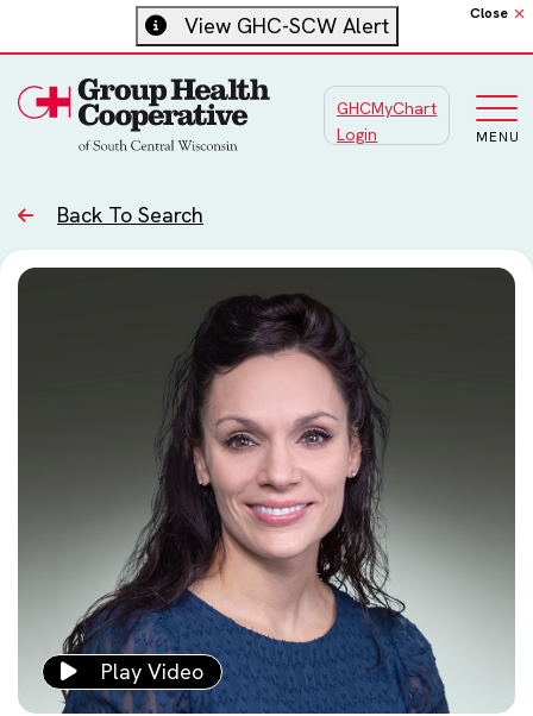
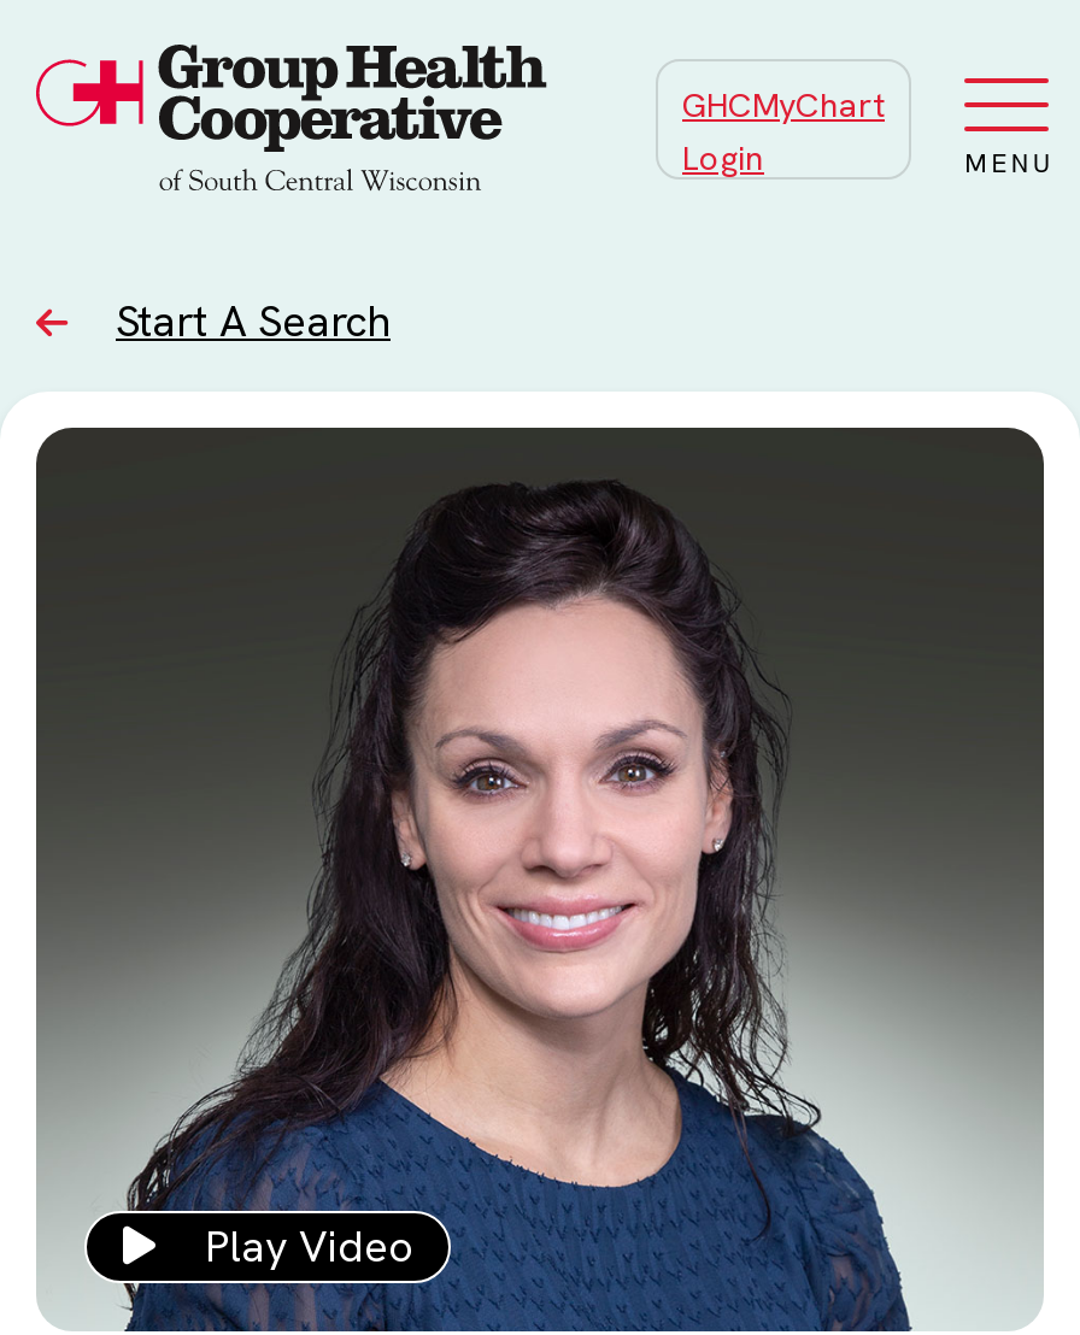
[184,4,508,39] Close | View GHC-SCW Alert -> none
[57,201,203,228] Back To Search -> [116,293,391,348] Start A Search

